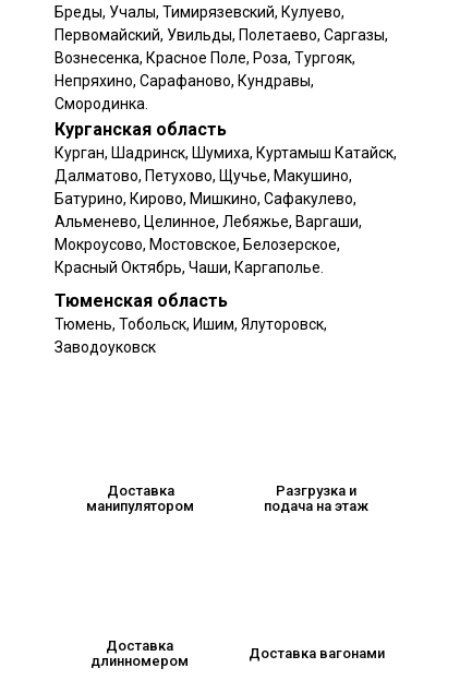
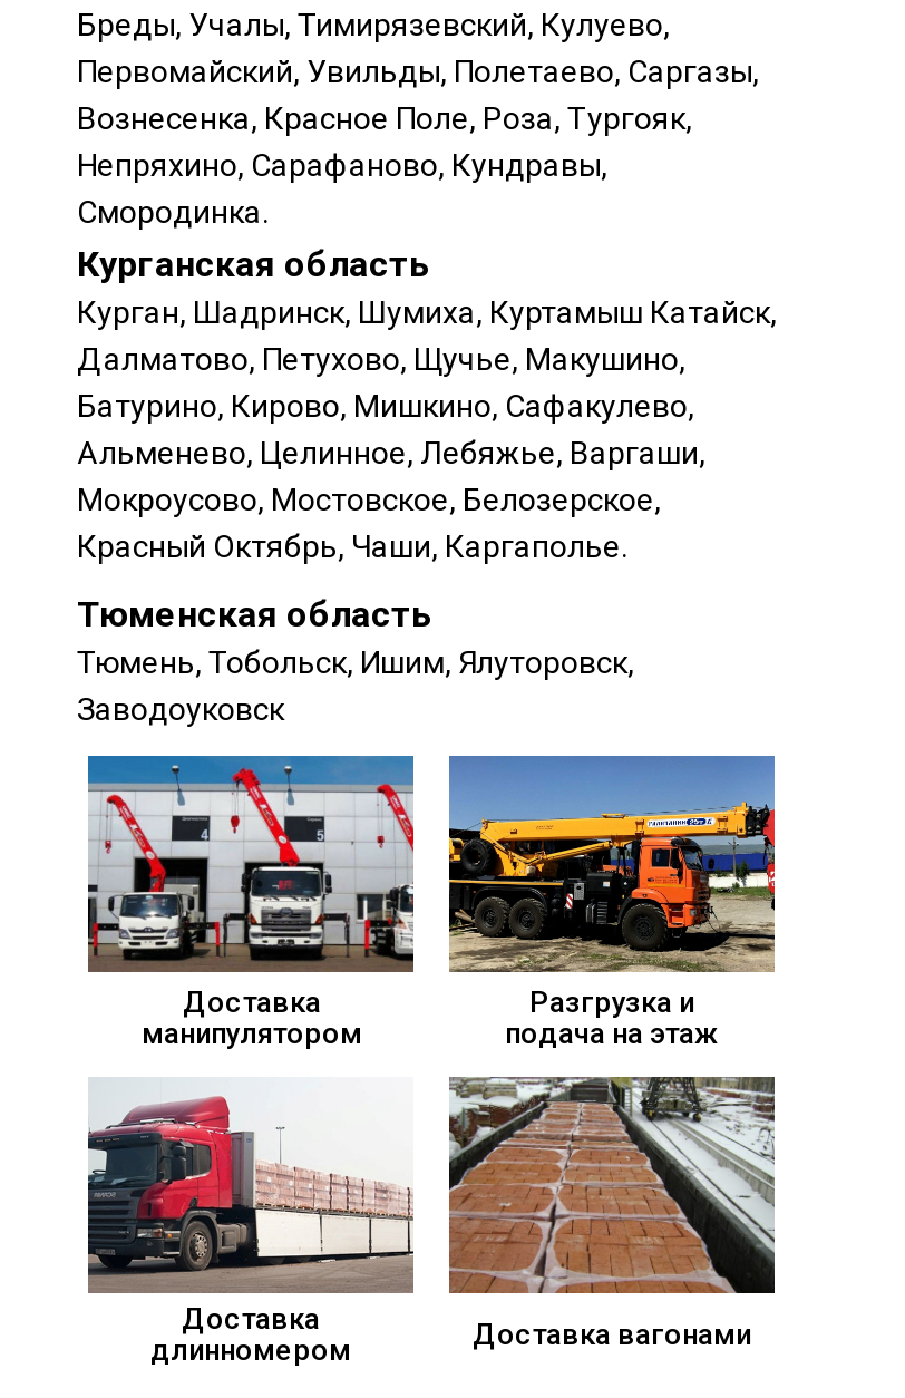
none -> [86,754,416,974] [image]
none -> [447,754,777,974] [image]
none -> [86,1079,416,1295] [image]
none -> [447,1075,777,1295] [image]

